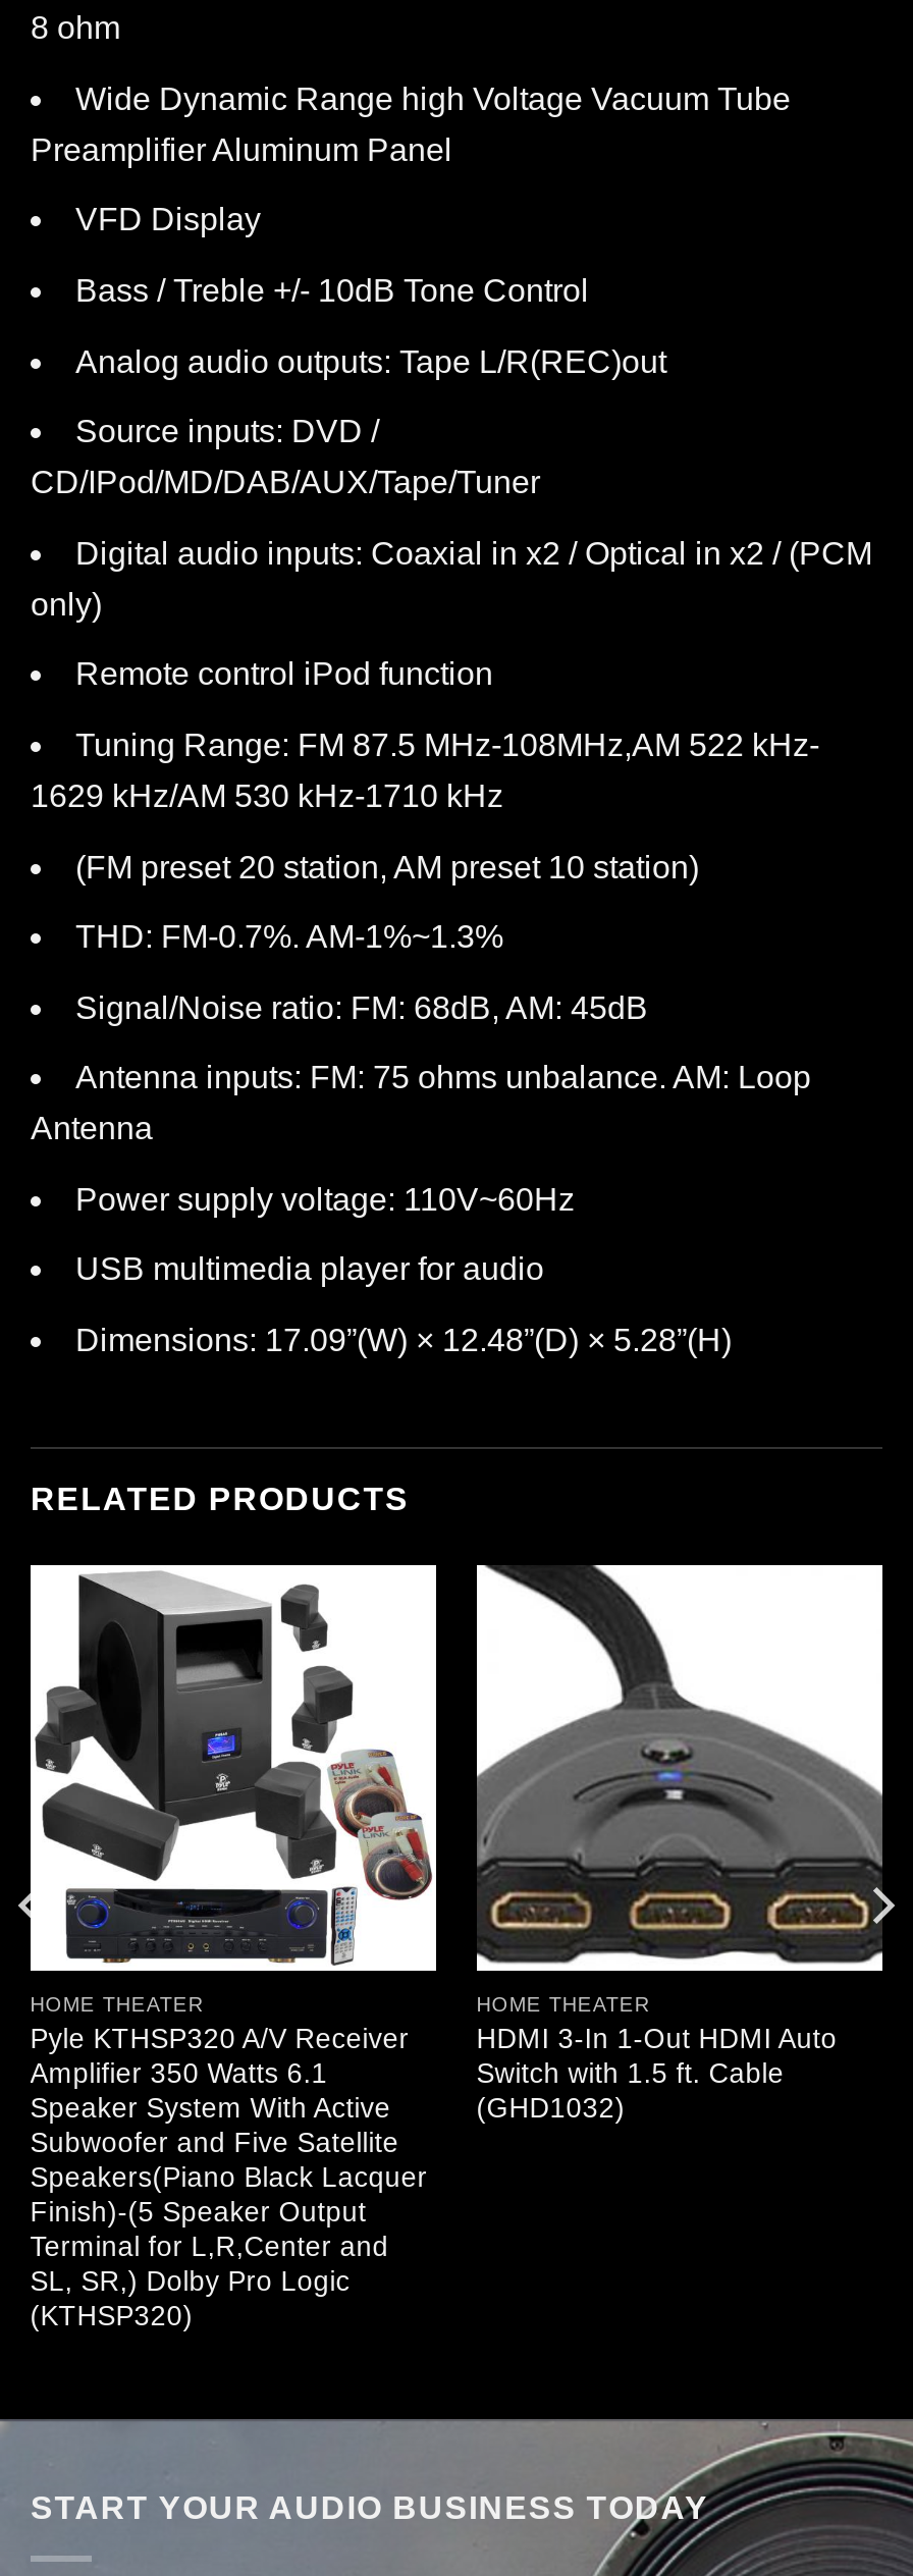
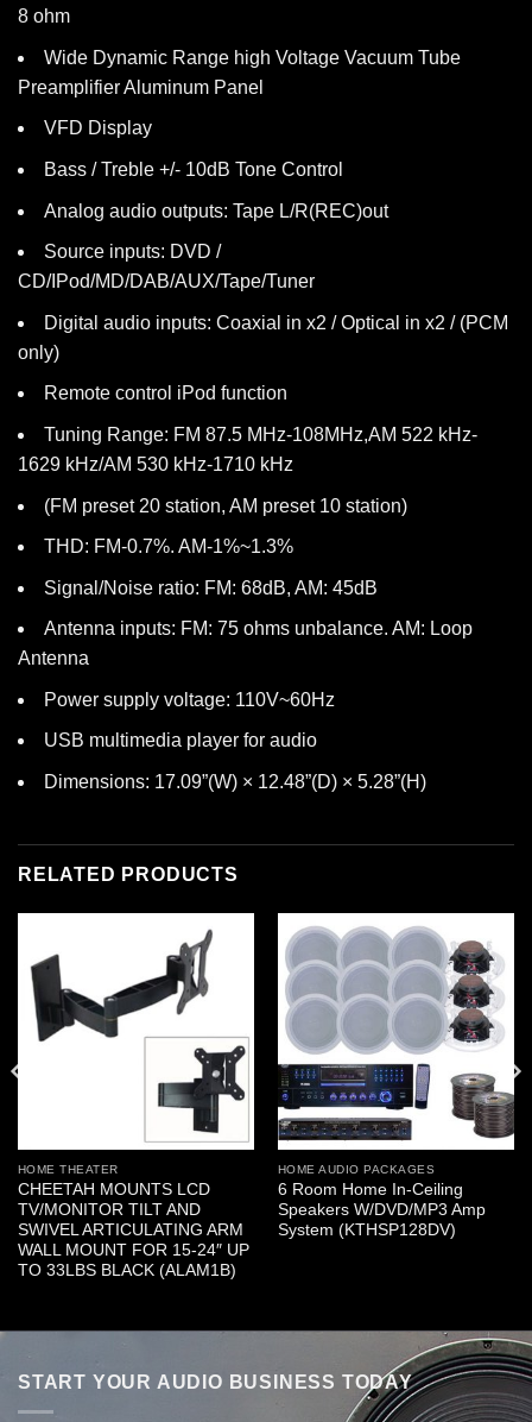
[16,1571,432,2332] [image] | Pyle KTHSP320 A/V Receiver | Amplifier 350 Watts 6.1 | Speaker System With Active | Subwoofer and Five Satellite | Speakers(Piano Black Lacquer | Finish)-(5 Speaker Output | Terminal for L,R,Center and | SL, SR,) Dolby Pro Logic | (KTHSP320) -> [11,918,253,1280] [image] | CHEETAH MOUNTS LCD | TV/MONITOR TILT AND | SWIVEL ARTICULATING ARM | WALL MOUNT FOR 15-24″ UP | TO 33LBS BLACK (ALAM1B)
[475,1565,897,2124] [image] | HOME THEATER | HDMI 3-In 1-Out HDMI Auto | Switch with 1.5 ft. Cable | (GHD1032) -> [277,912,521,1239] [image] | HOME AUDIO PACKAGES | 6 Room Home In-Ceiling | Speakers W/DVD/MP3 Amp | System (KTHSP128DV)

